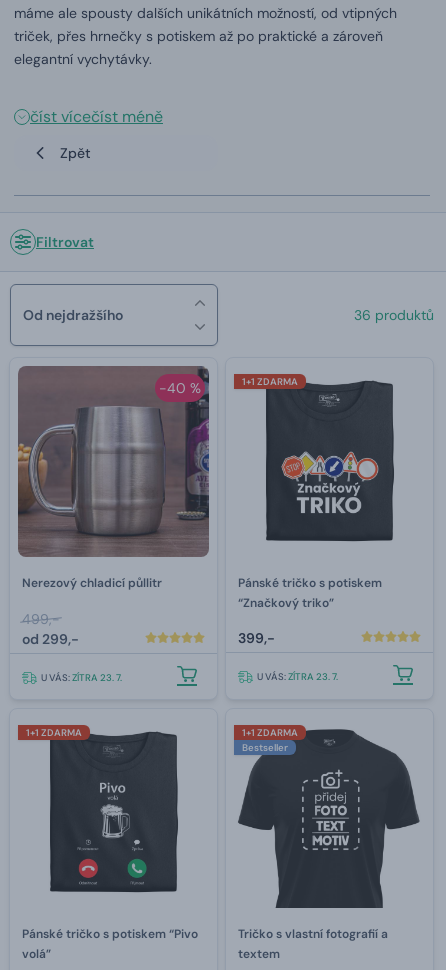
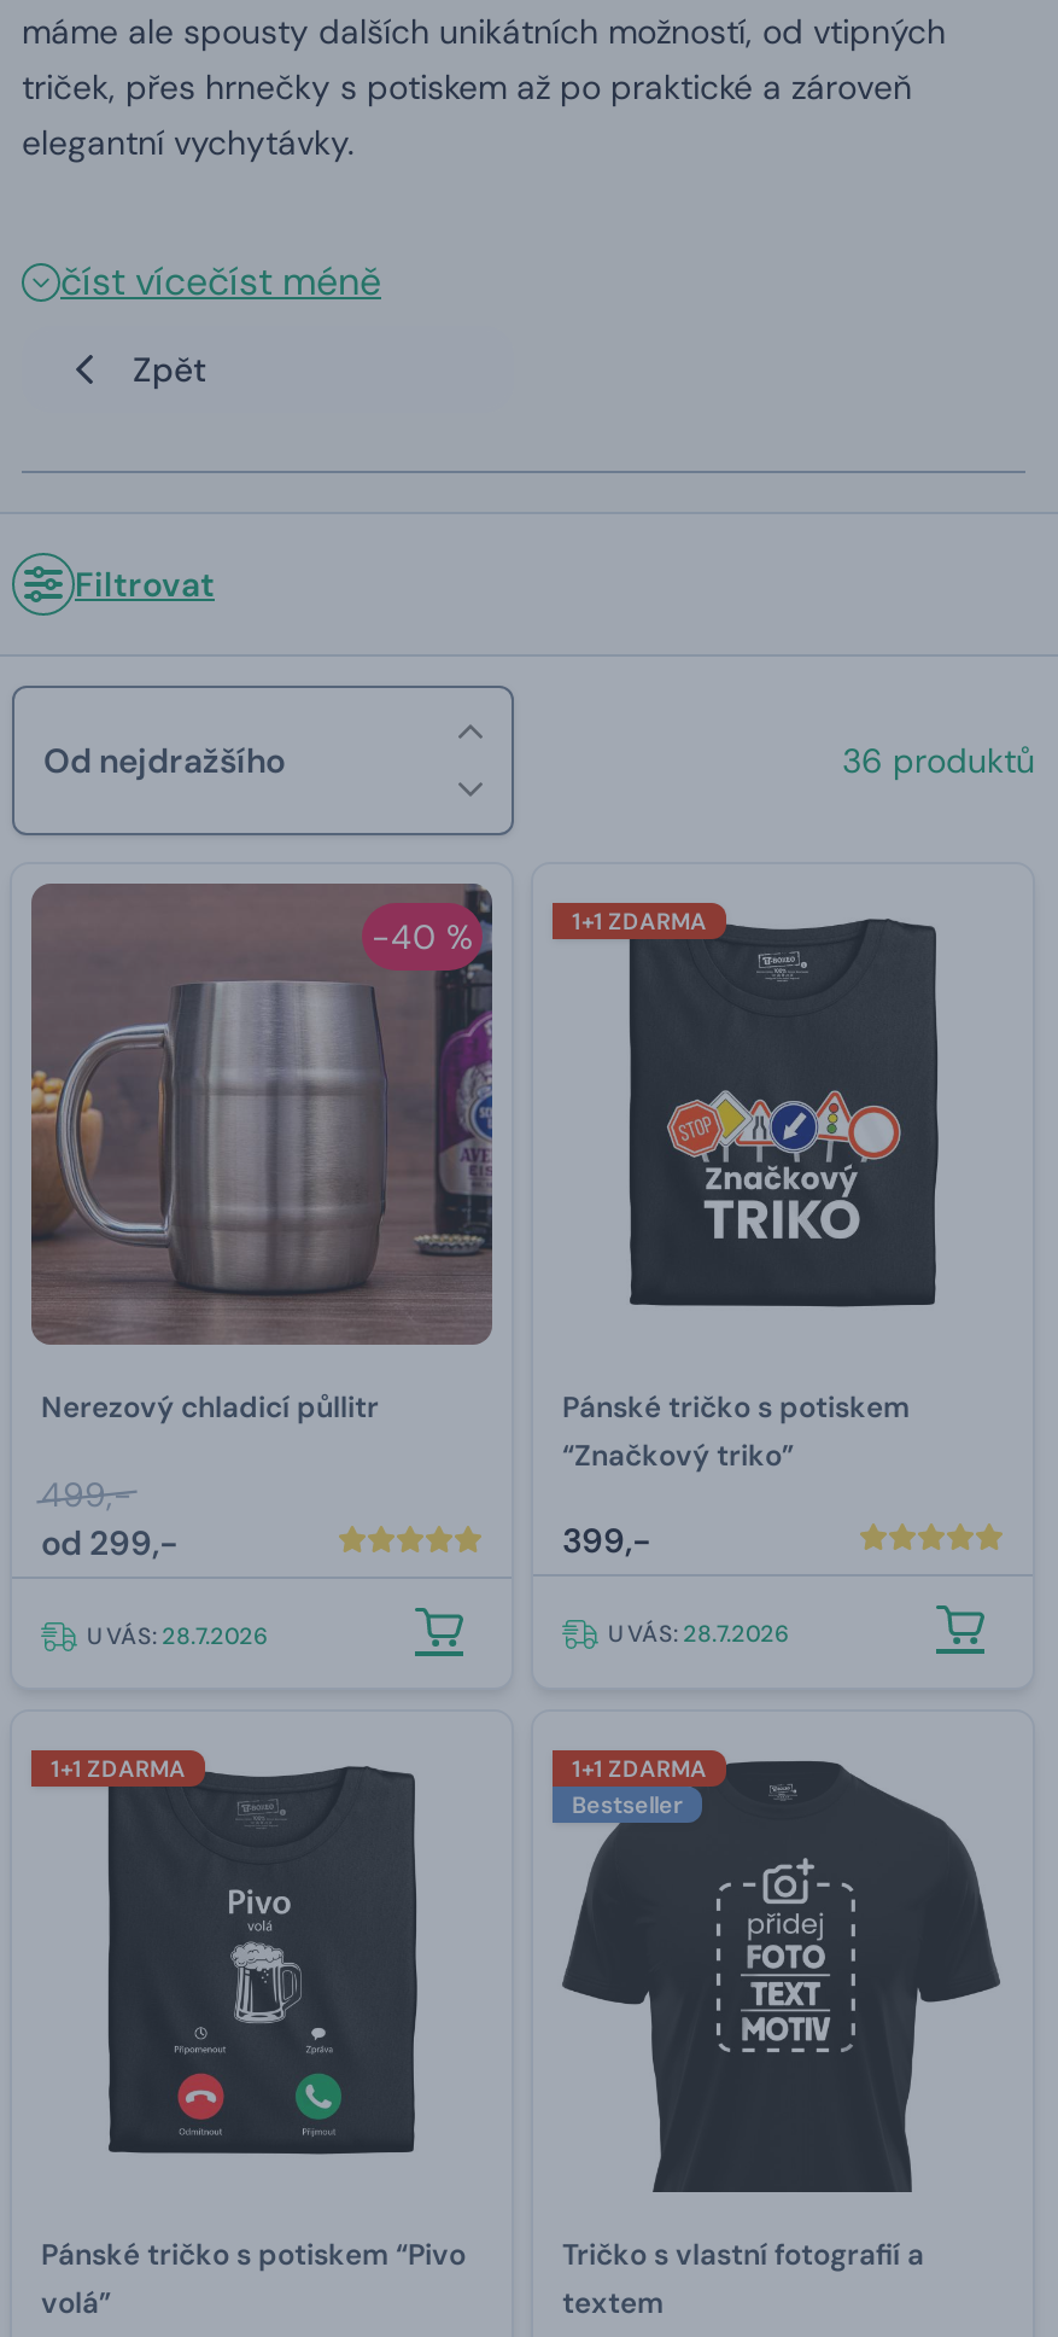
[41,671,122,684] U VÁS: ZÍTRA 23. 7. -> [87,1621,268,1653] U VÁS: 28.7.2026
[257,670,338,683] U VÁS: ZÍTRA 23. 7. -> [608,1619,789,1650] U VÁS: 28.7.2026

